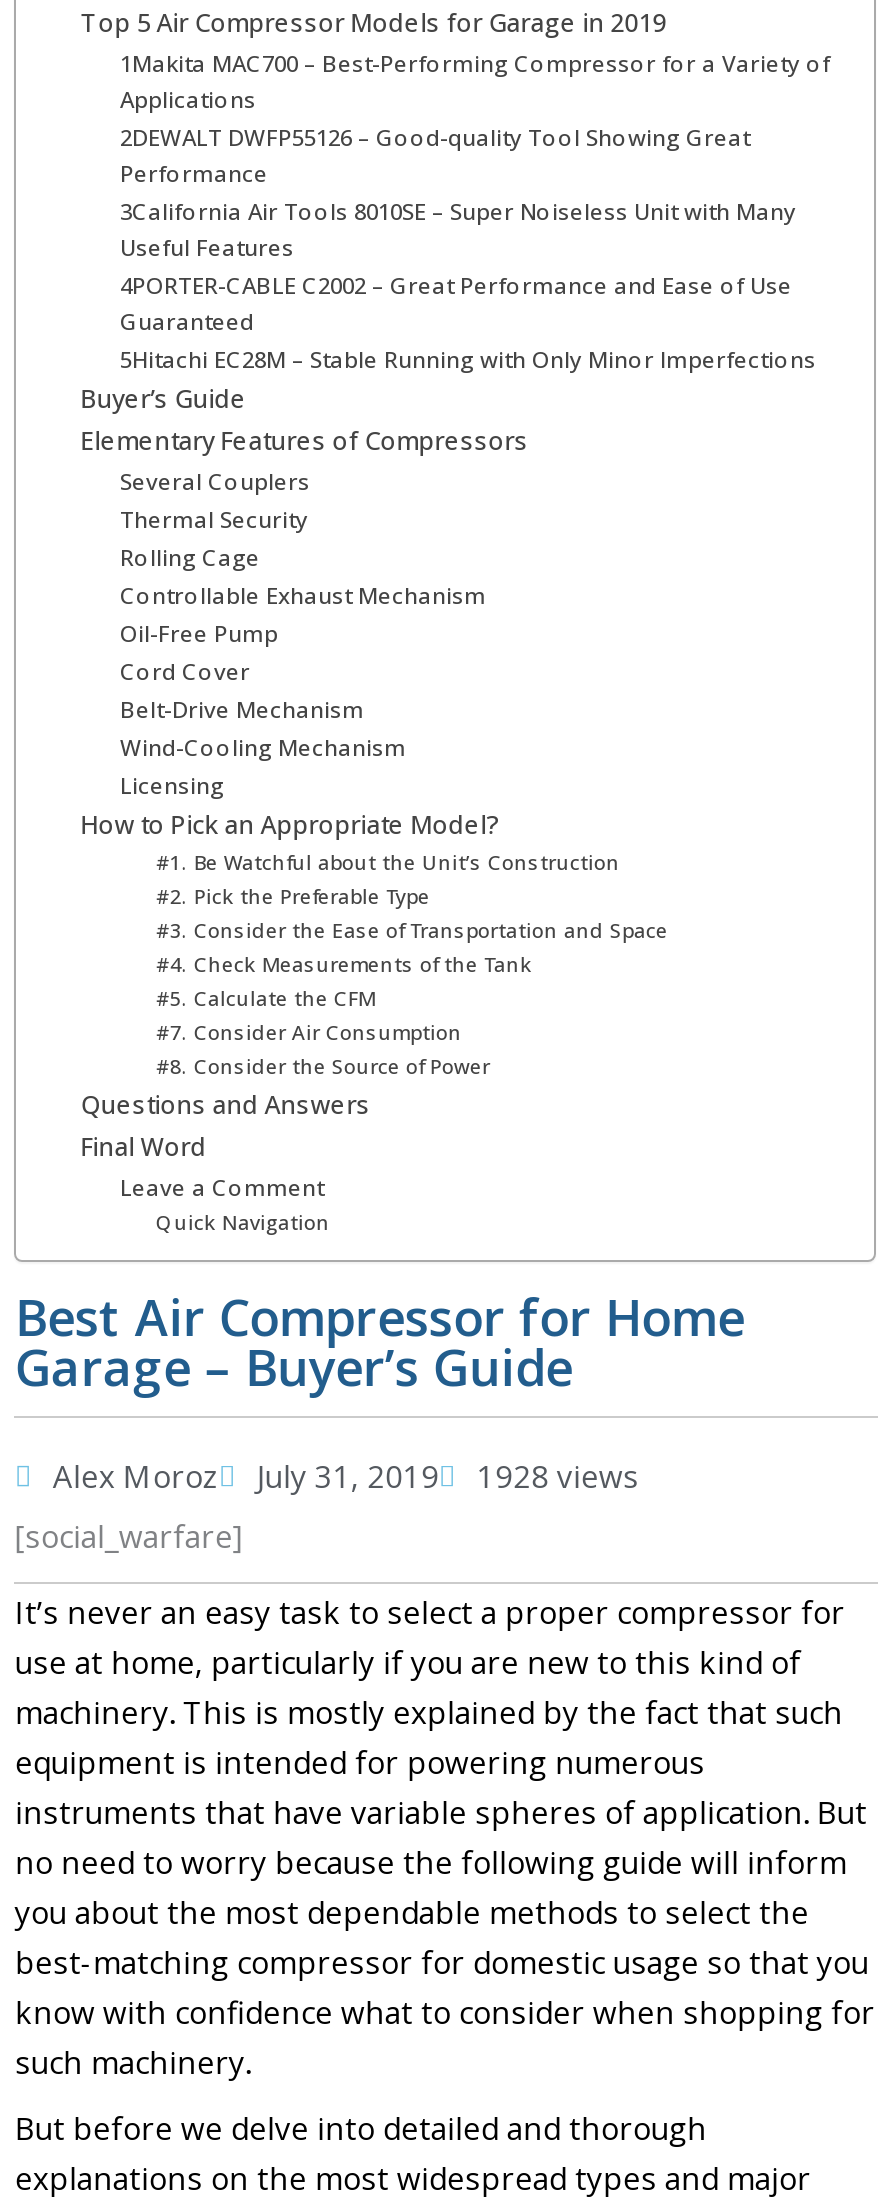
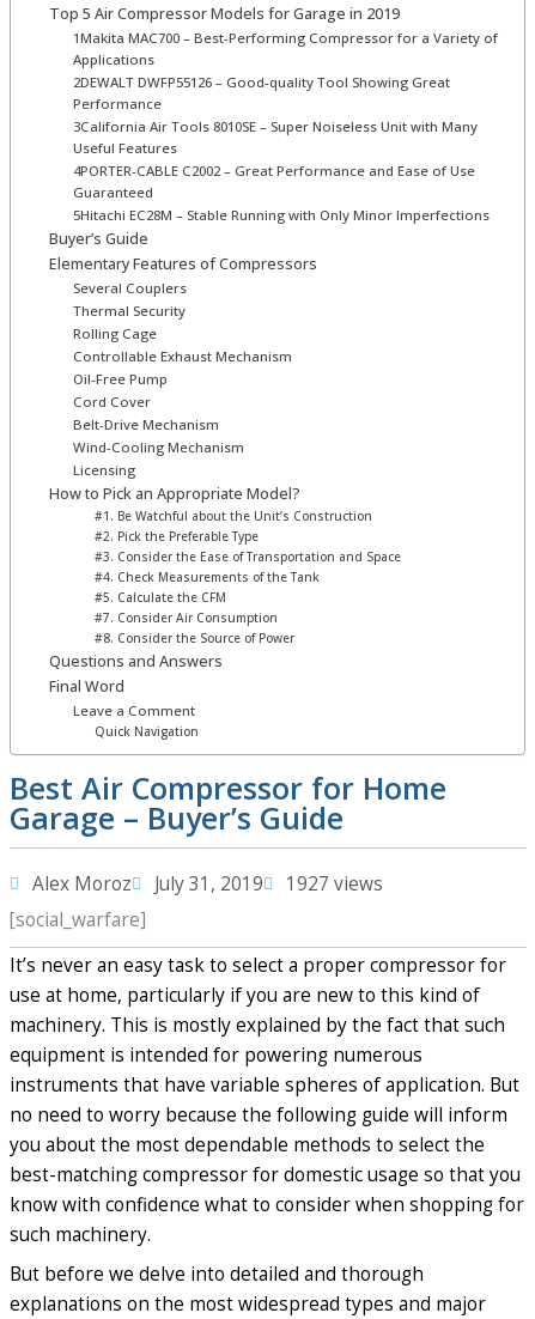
[53,1456,639,1498] Alex Moroz July 31, 2019 1928 views -> [33,871,383,897] Alex Moroz July 31, 2019 1927 views

